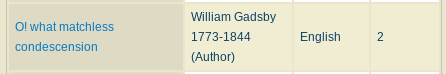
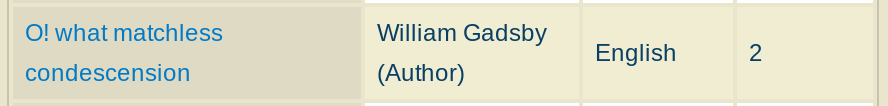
[191,30,251,44] 1773-1844 -> none

